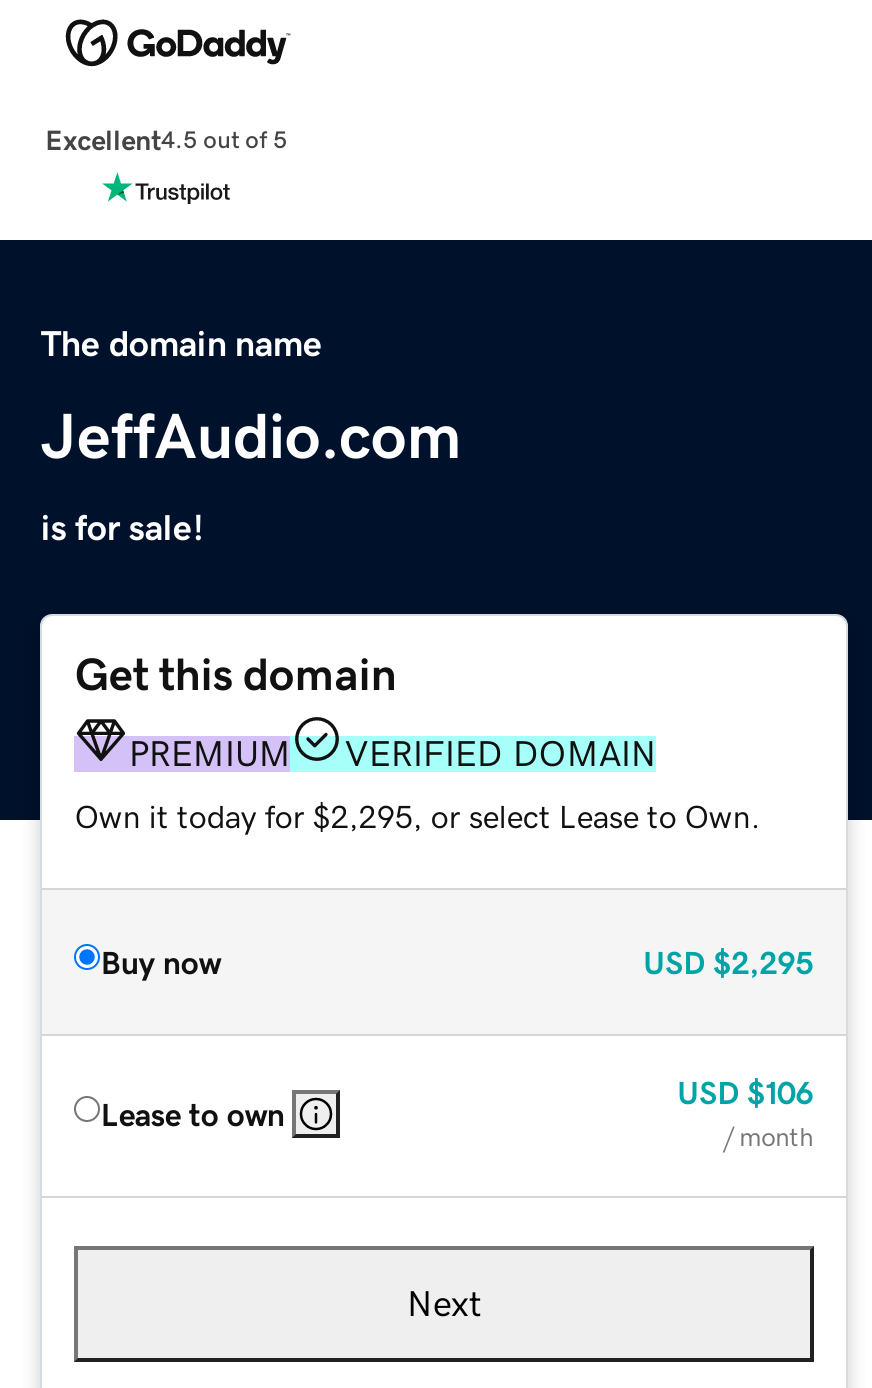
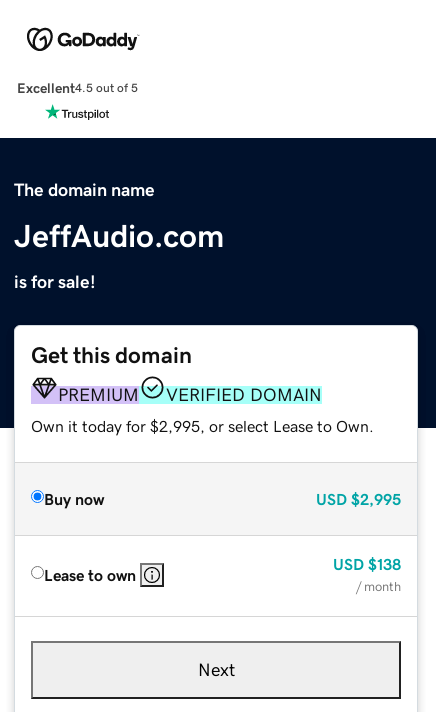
[75,799,761,831] Own it today for $2,295, or select Lease to Own. -> [31,418,374,434] Own it today for $2,995, or select Lease to Own.
[643,945,813,977] USD $2,295 -> [316,491,401,507] USD $2,995
[677,1075,813,1107] USD $106 -> [333,556,401,572] USD $138

